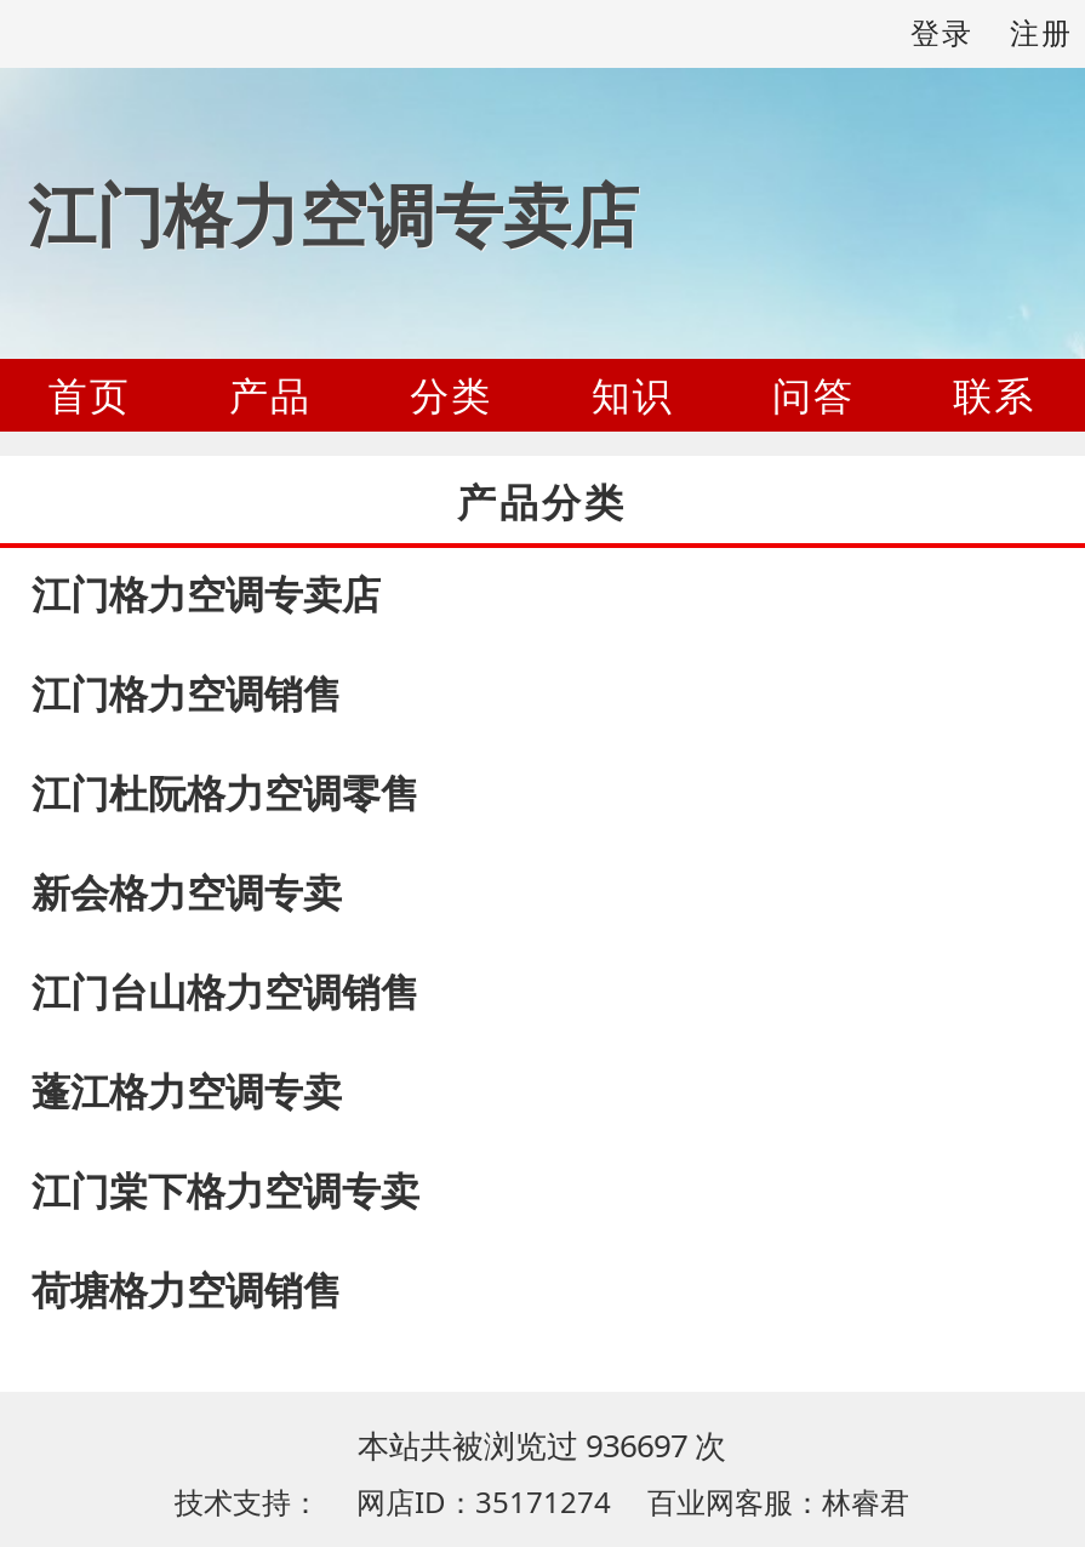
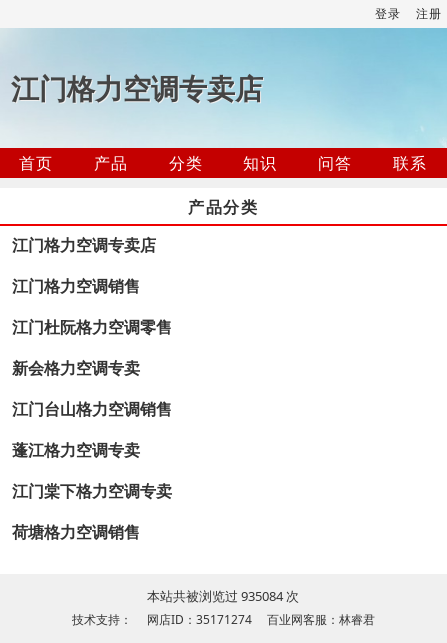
[358,1424,726,1467] 本站共被浏览过 936697 次 -> [147,587,299,605] 本站共被浏览过 935084 次

